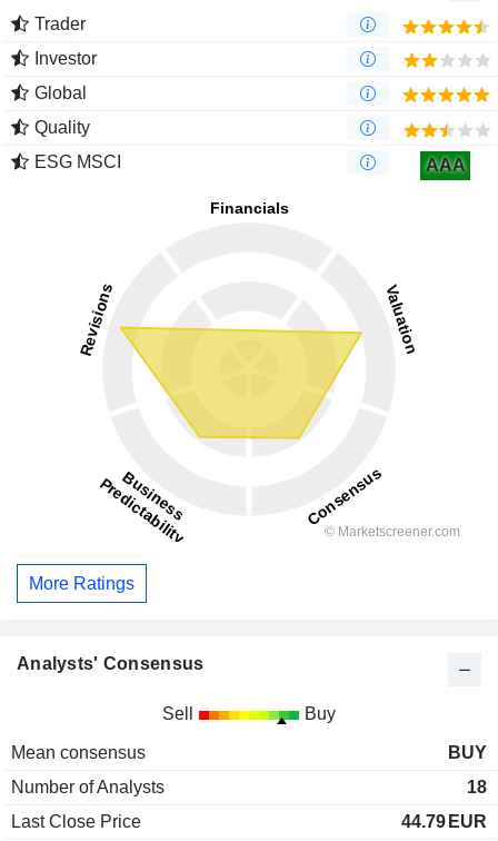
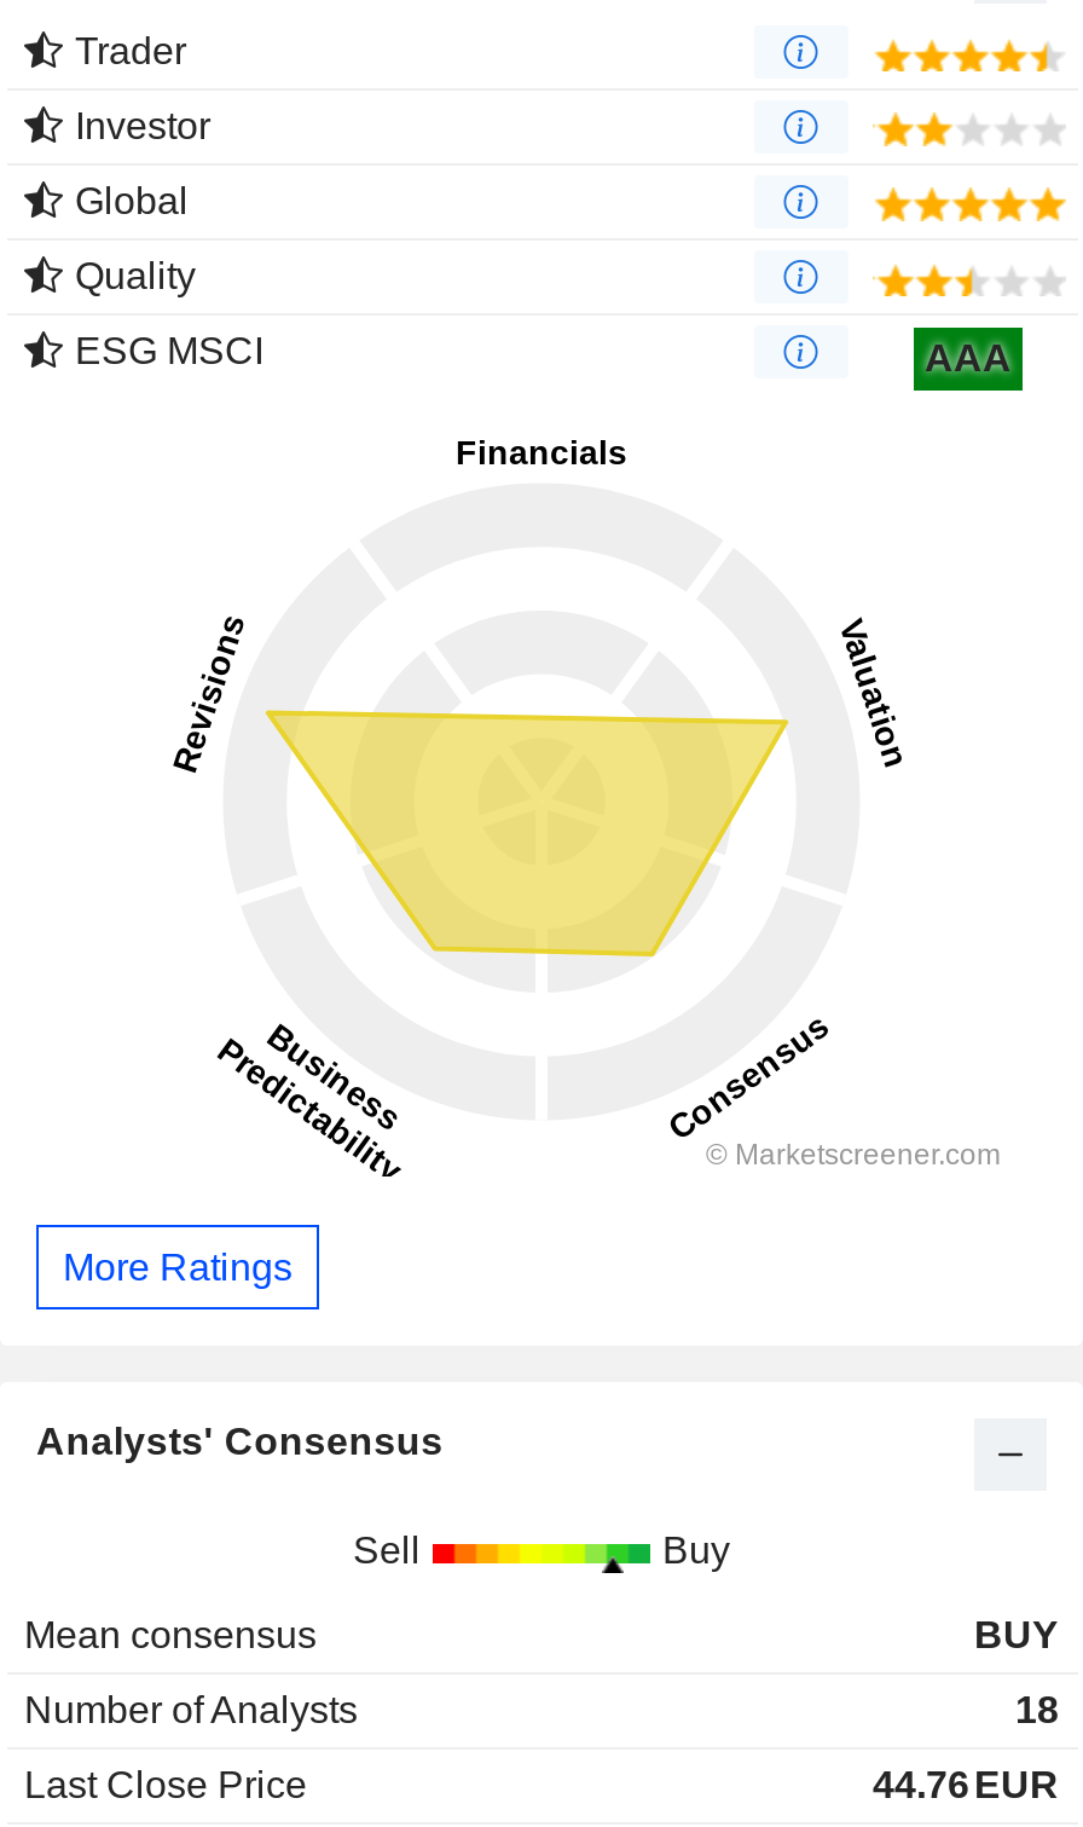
[401,813,487,831] 44.79 EUR -> [873,1765,1059,1806] 44.76 EUR

